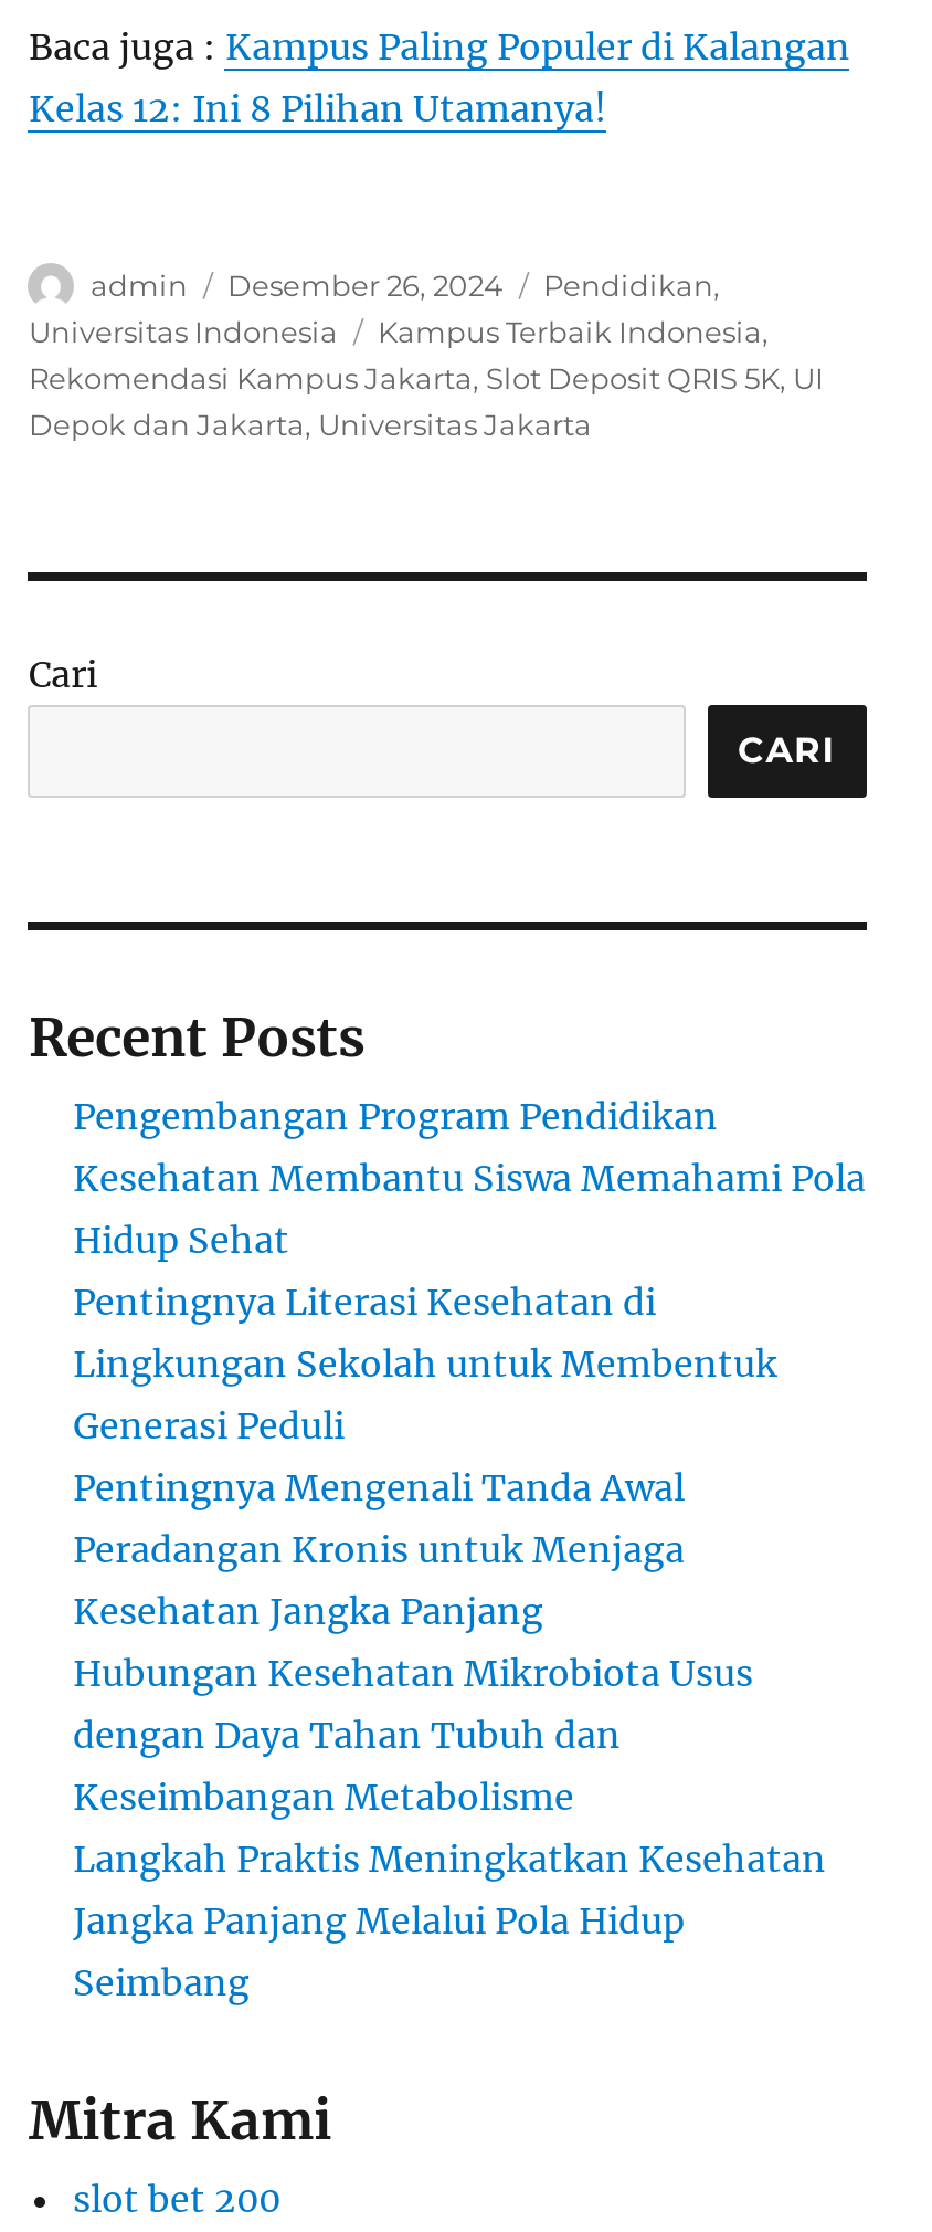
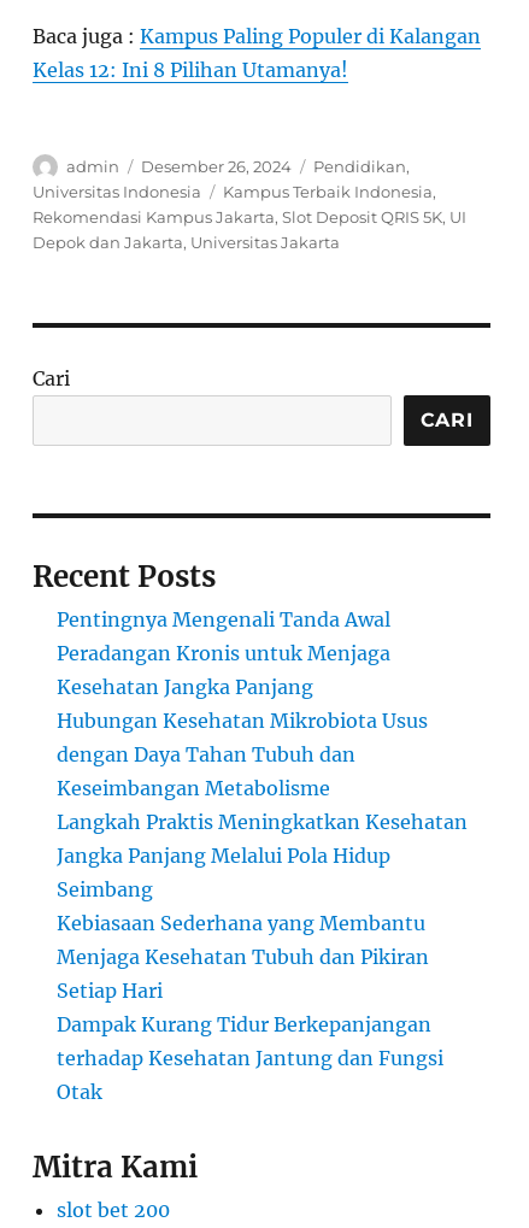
[73,1094,866,1447] Pengembangan Program Pendidikan | Kesehatan Membantu Siswa Memahami Pola | Hidup Sehat | Pentingnya Literasi Kesehatan di | Lingkungan Sekolah untuk Membentuk | Generasi Peduli -> none
moved [73,1465,826,2004] -> [57,607,468,901]: Pentingnya Mengenali Tanda Awal | Peradangan Kronis untuk Menjaga | Kesehatan Jangka Panjang | ... | Jangka Panjang Melalui Pola Hidup | Seimbang
none -> [57,911,444,1104] Kebiasaan Sederhana yang Membantu | Menjaga Kesehatan Tubuh dan Pikiran | Setiap Hari | Dampak Kurang Tidur Berkepanjangan | terhadap Kesehatan Jantung dan Fungsi | Otak

